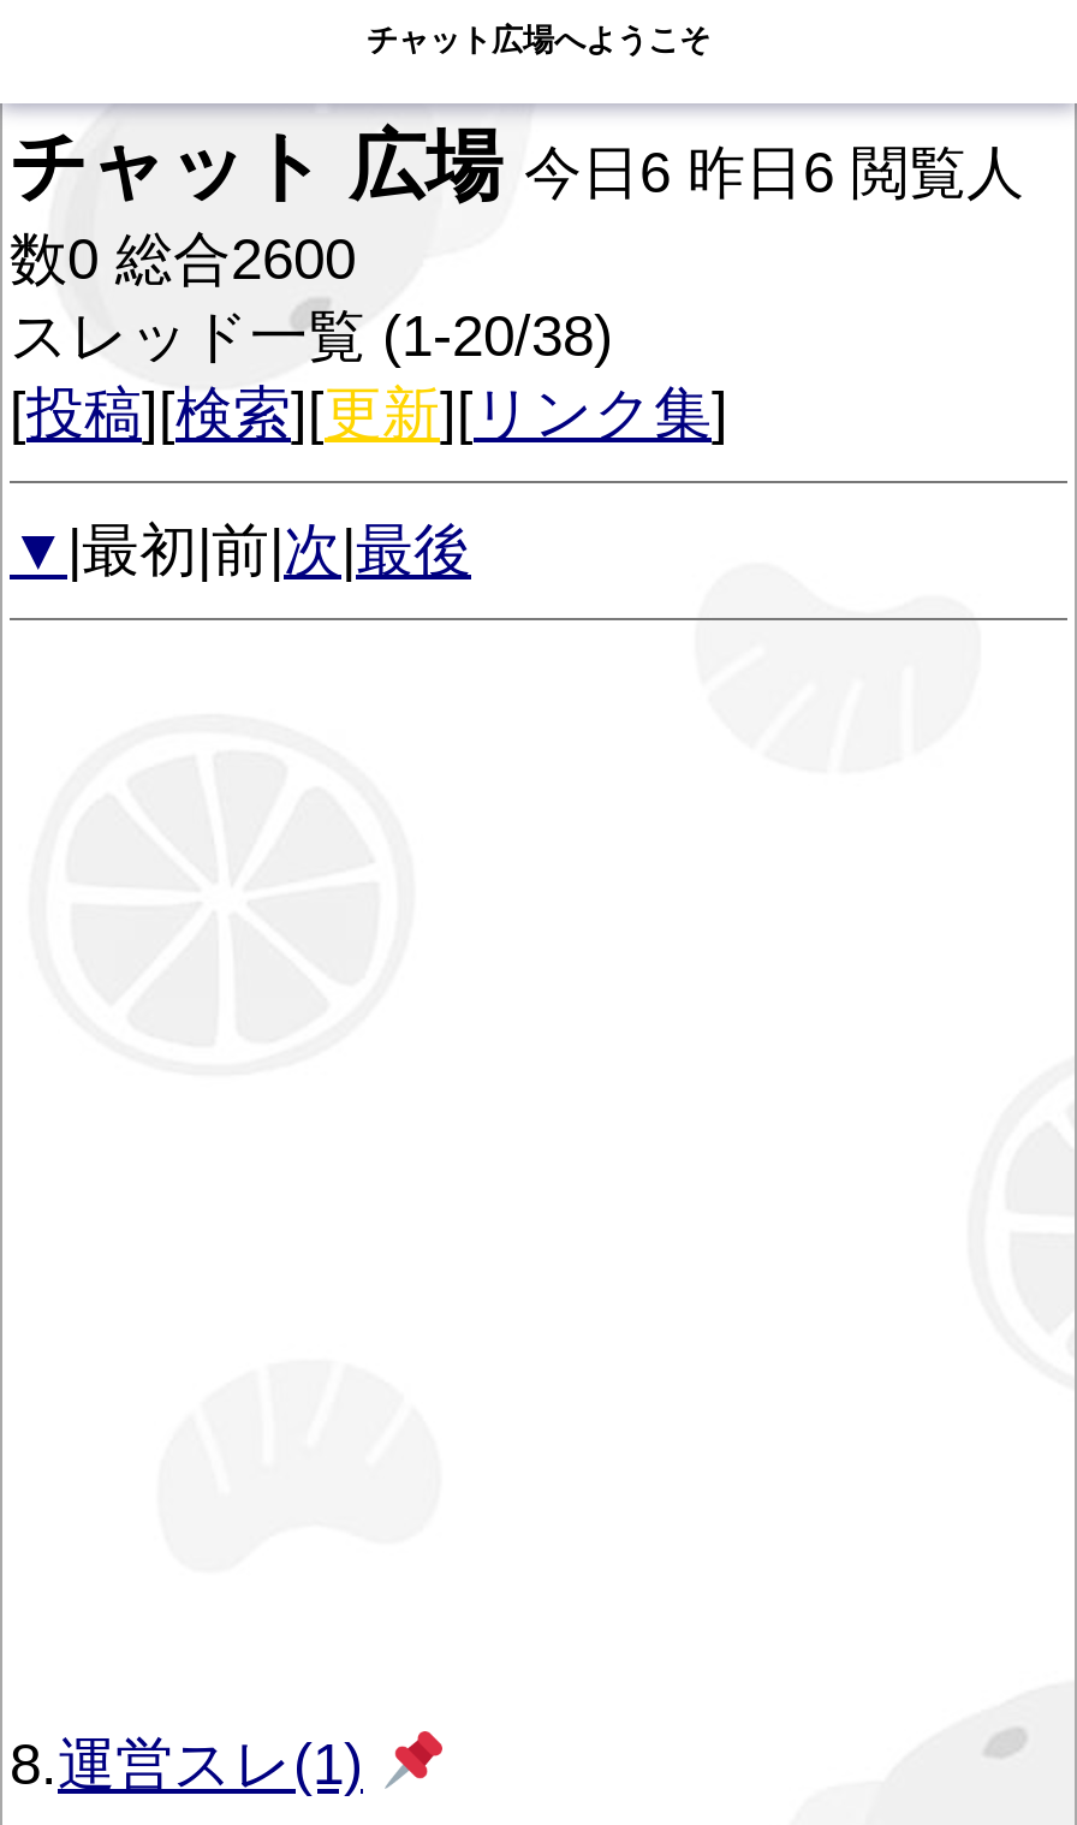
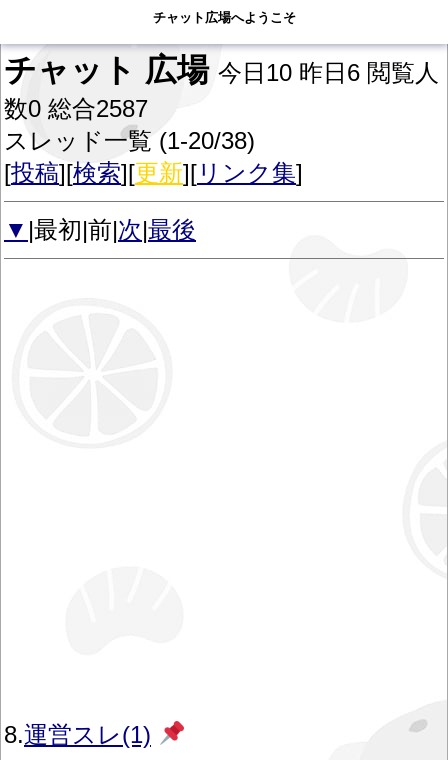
[10,123,1024,209] チャット 広場 今日6 昨日6 閲覧人 -> [4,52,439,88] チャット 広場 今日10 昨日6 閲覧人
[10,226,356,291] 数0 総合2600 -> [4,95,148,122] 数0 総合2587

